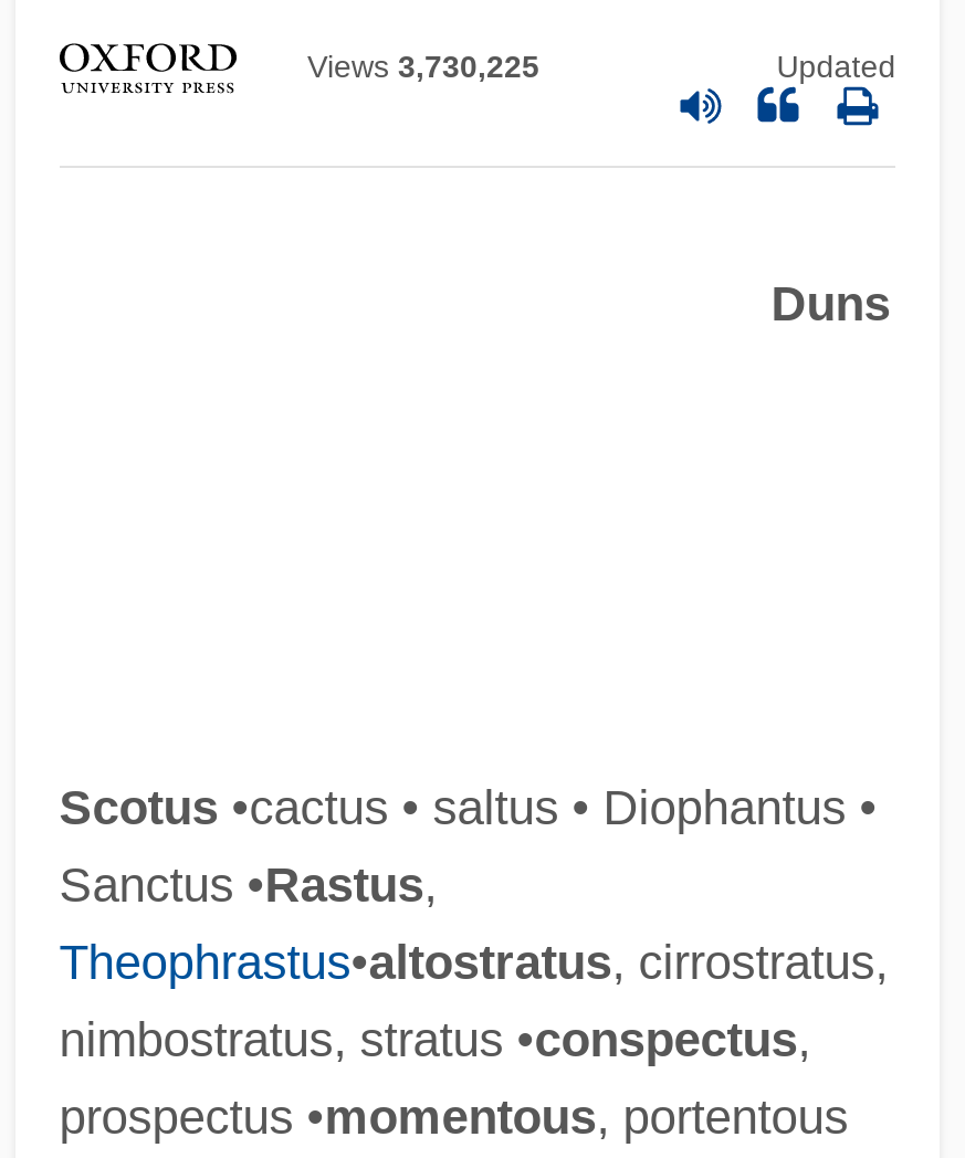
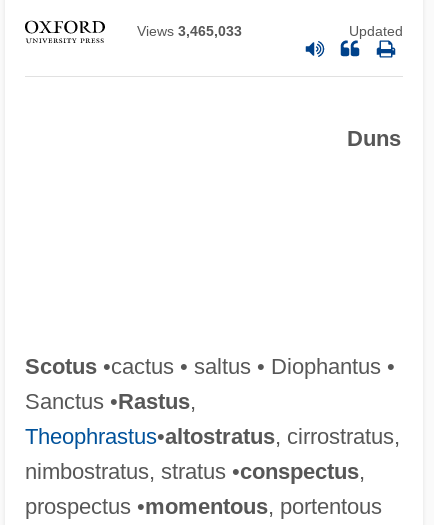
[307,50,539,85] Views 3,730,225 -> [137,23,242,39] Views 3,465,033

